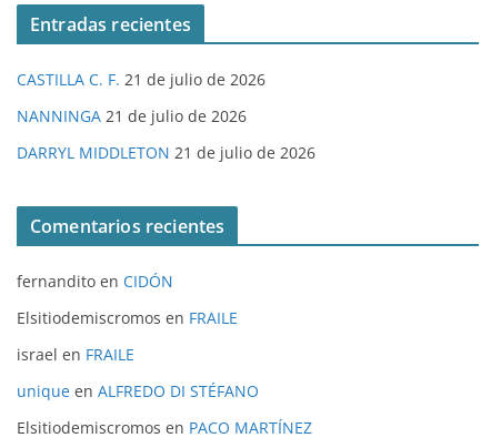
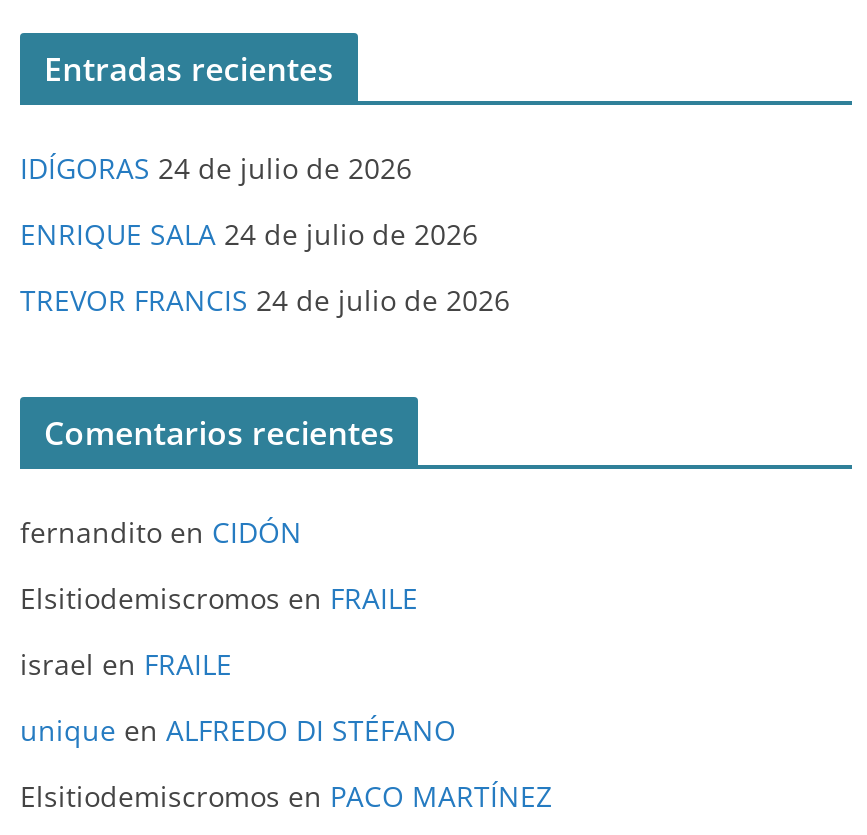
[17,69,265,90] CASTILLA C. F. 21 de julio de 2026 -> [20,149,412,187] IDÍGORAS 24 de julio de 2026
[17,106,247,127] NANNINGA 21 de julio de 2026 -> [20,215,478,253] ENRIQUE SALA 24 de julio de 2026
[17,142,315,163] DARRYL MIDDLETON 21 de julio de 2026 -> [20,281,510,319] TREVOR FRANCIS 24 de julio de 2026

